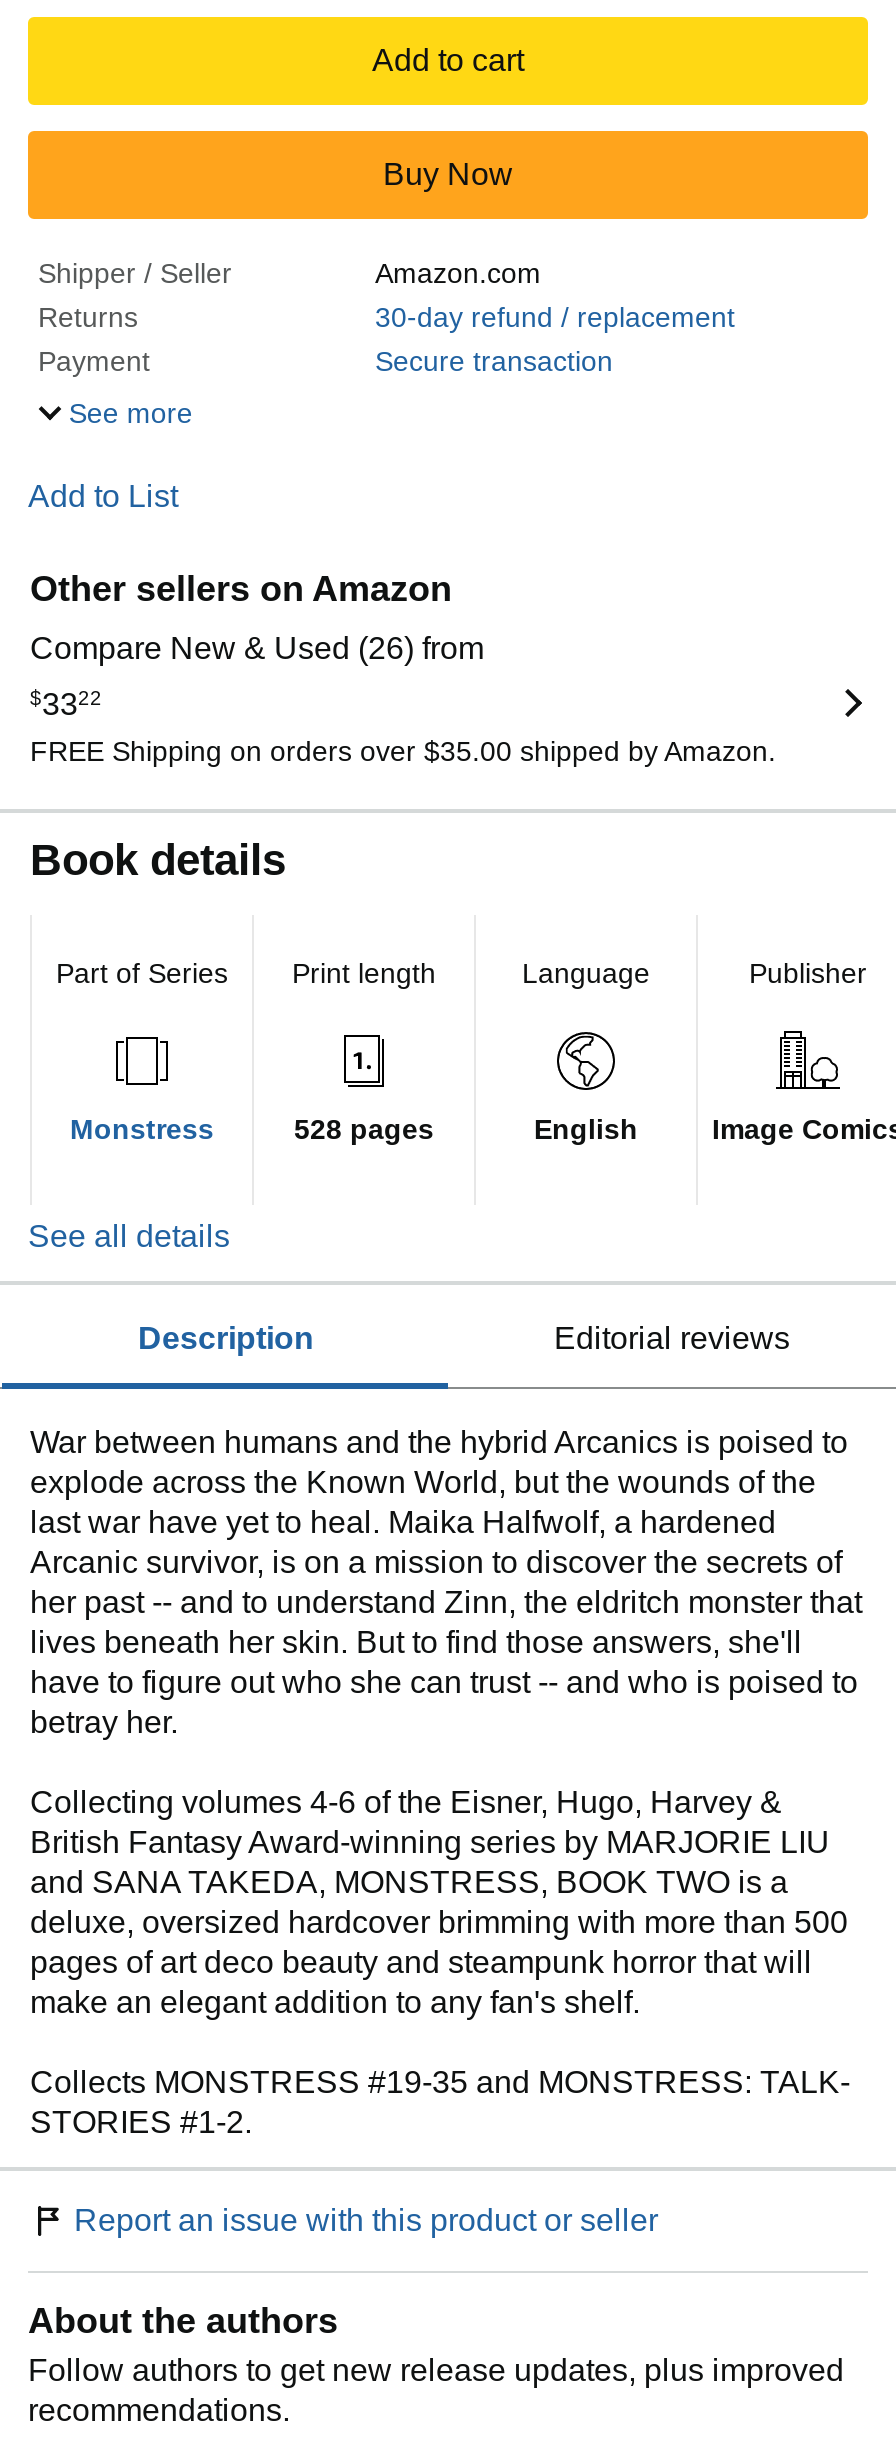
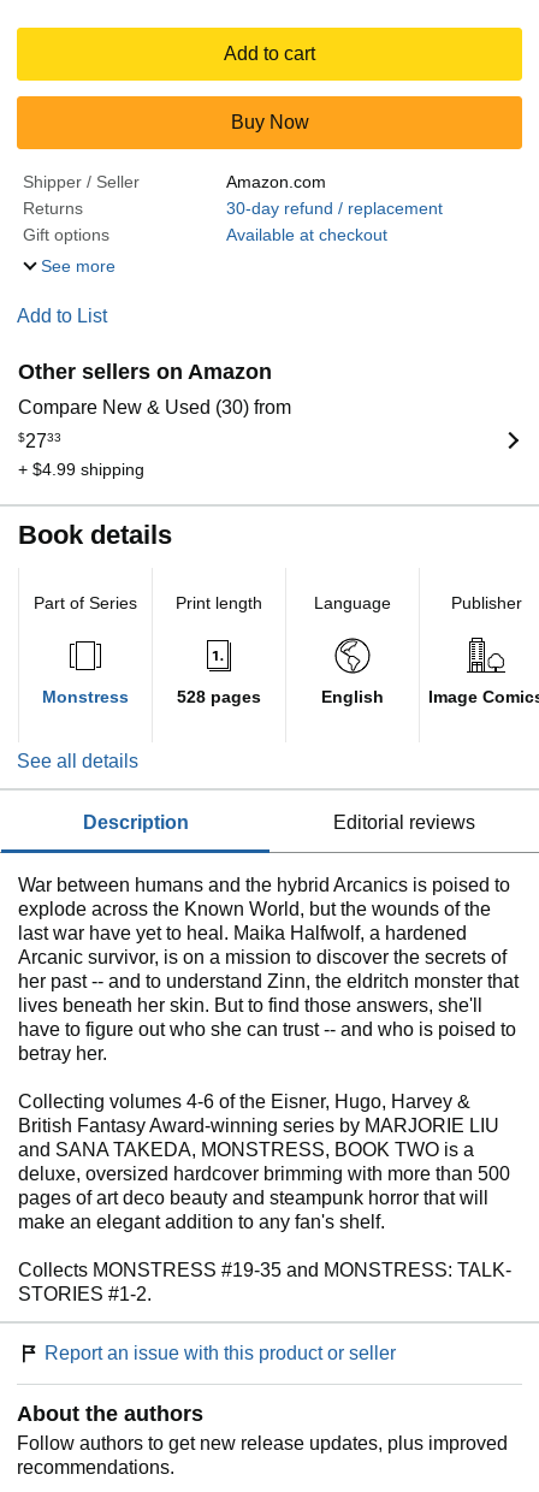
[38,345,613,377] Payment | Secure transaction -> [23,225,387,244] Gift options | Available at checkout
[30,631,484,665] Compare New & Used (26) from -> [18,397,291,418] Compare New & Used (30) from
[30,687,776,767] $3322 | FREE Shipping on orders over $35.00 shipped by Amazon. -> [18,431,144,479] $2733 | + $4.99 shipping

